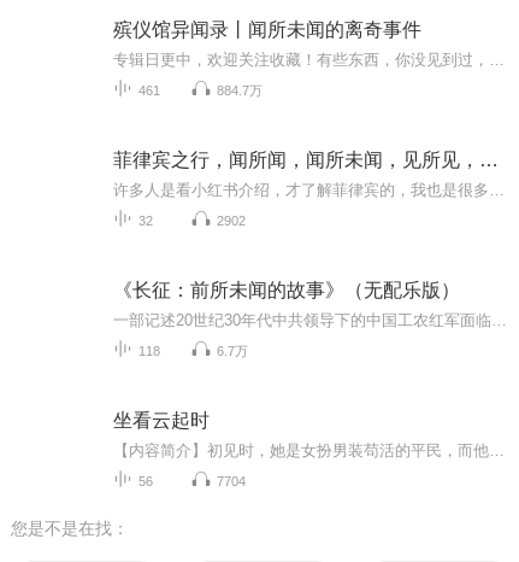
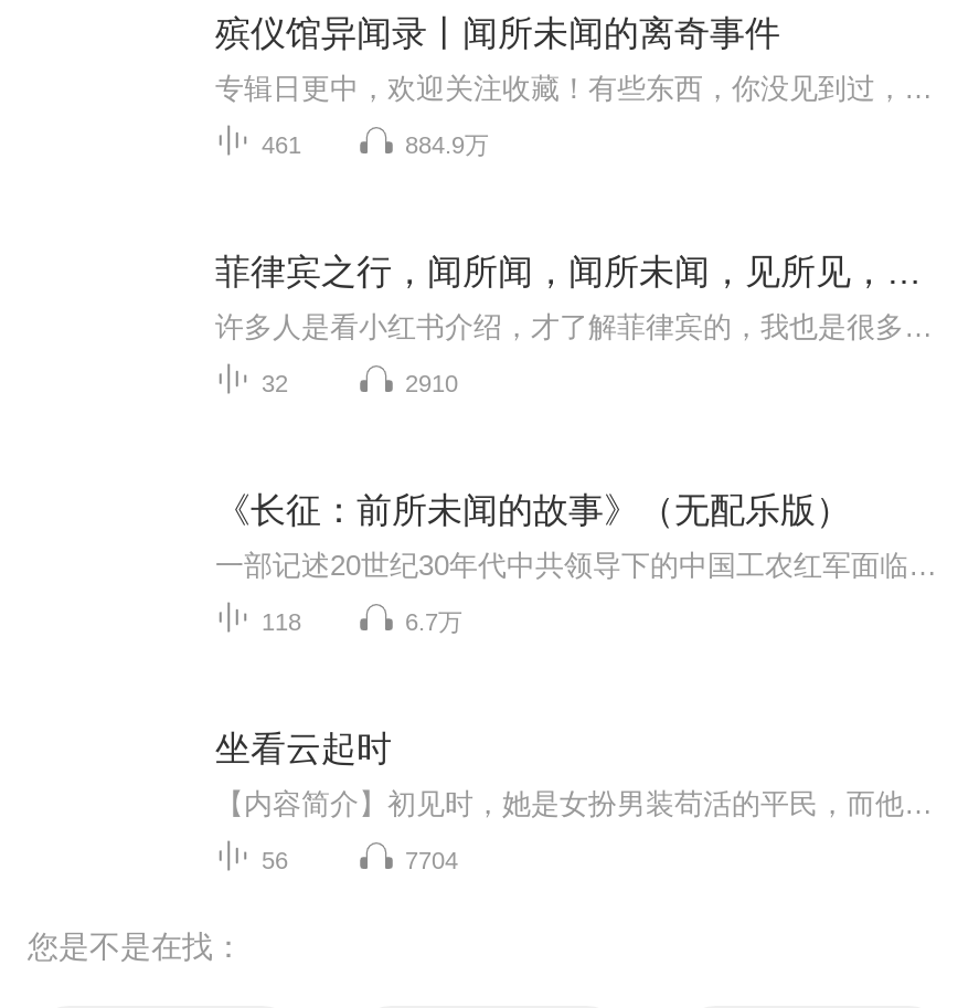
[217,83,263,97] 884.7万 -> [405,131,489,157] 884.9万
[217,213,246,228] 2902 -> [405,369,458,396] 2910

